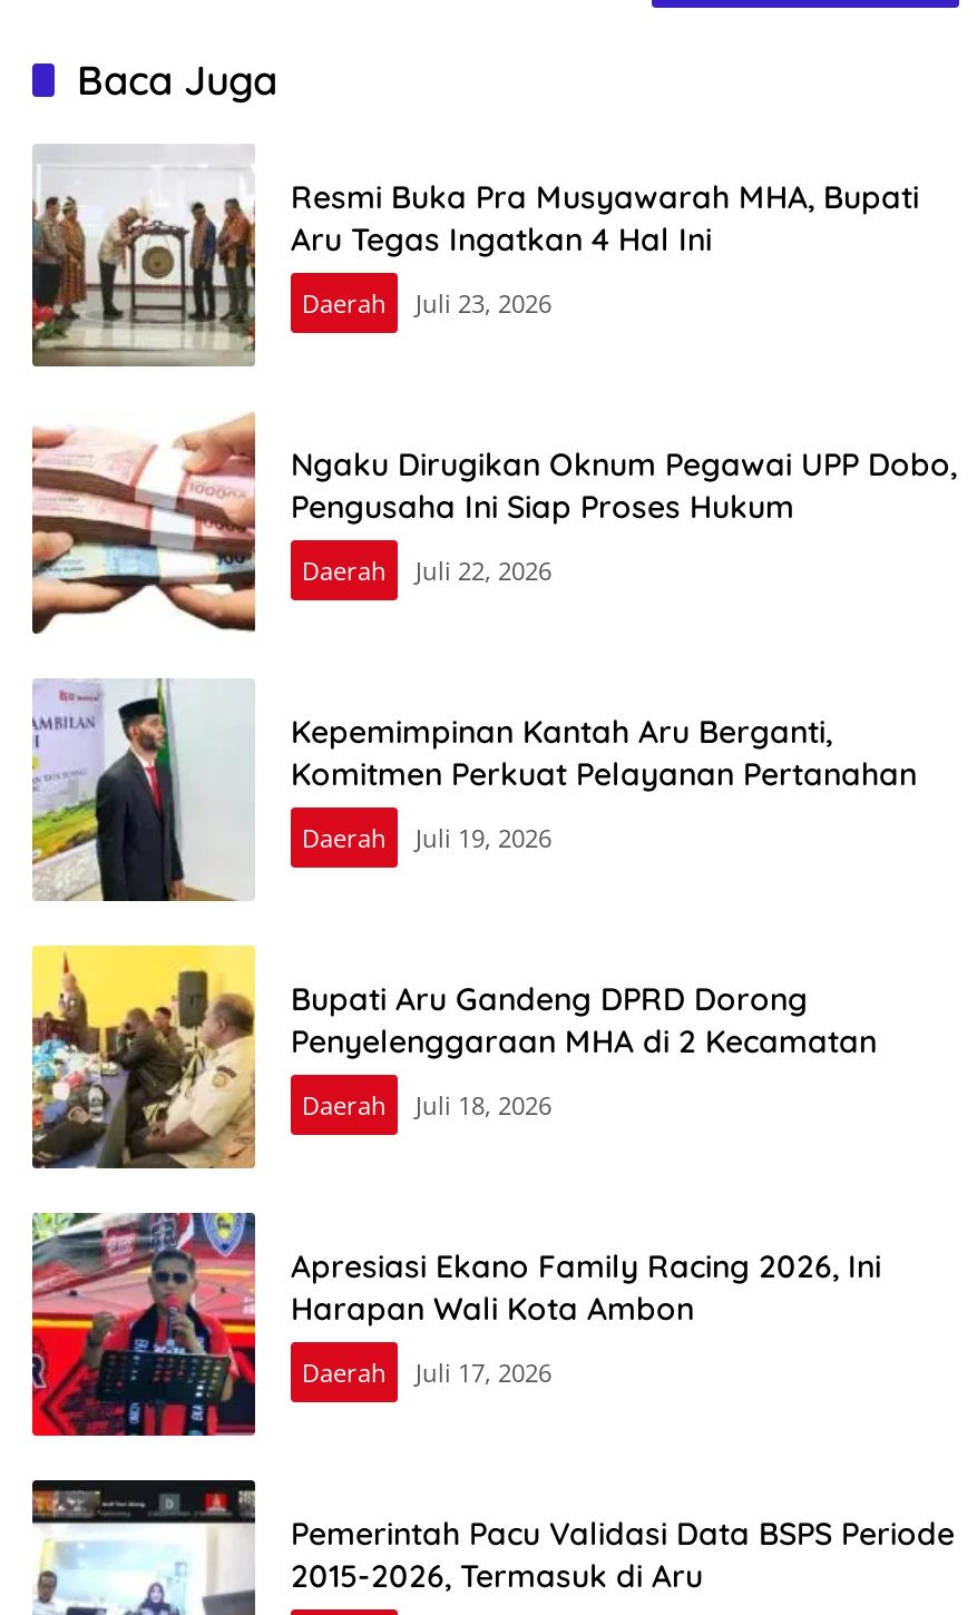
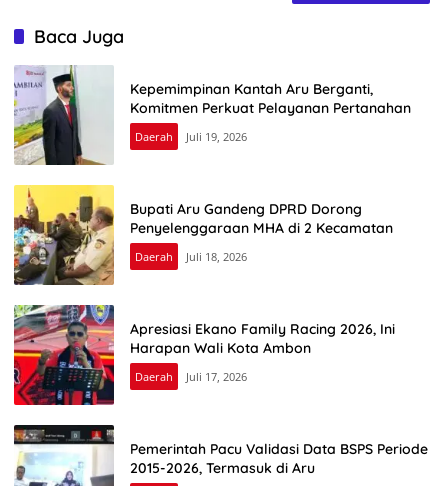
[30,147,919,368] [image] | Resmi Buka Pra Musyawarah MHA, Bupati | Aru Tegas Ingatkan 4 Hal Ini | Daerah | Juli 23, 2026 -> none
[30,412,957,635] [image] | Ngaku Dirugikan Oknum Pegawai UPP Dobo, | Pengusaha Ini Siap Proses Hukum | Daerah | Juli 22, 2026 -> none

